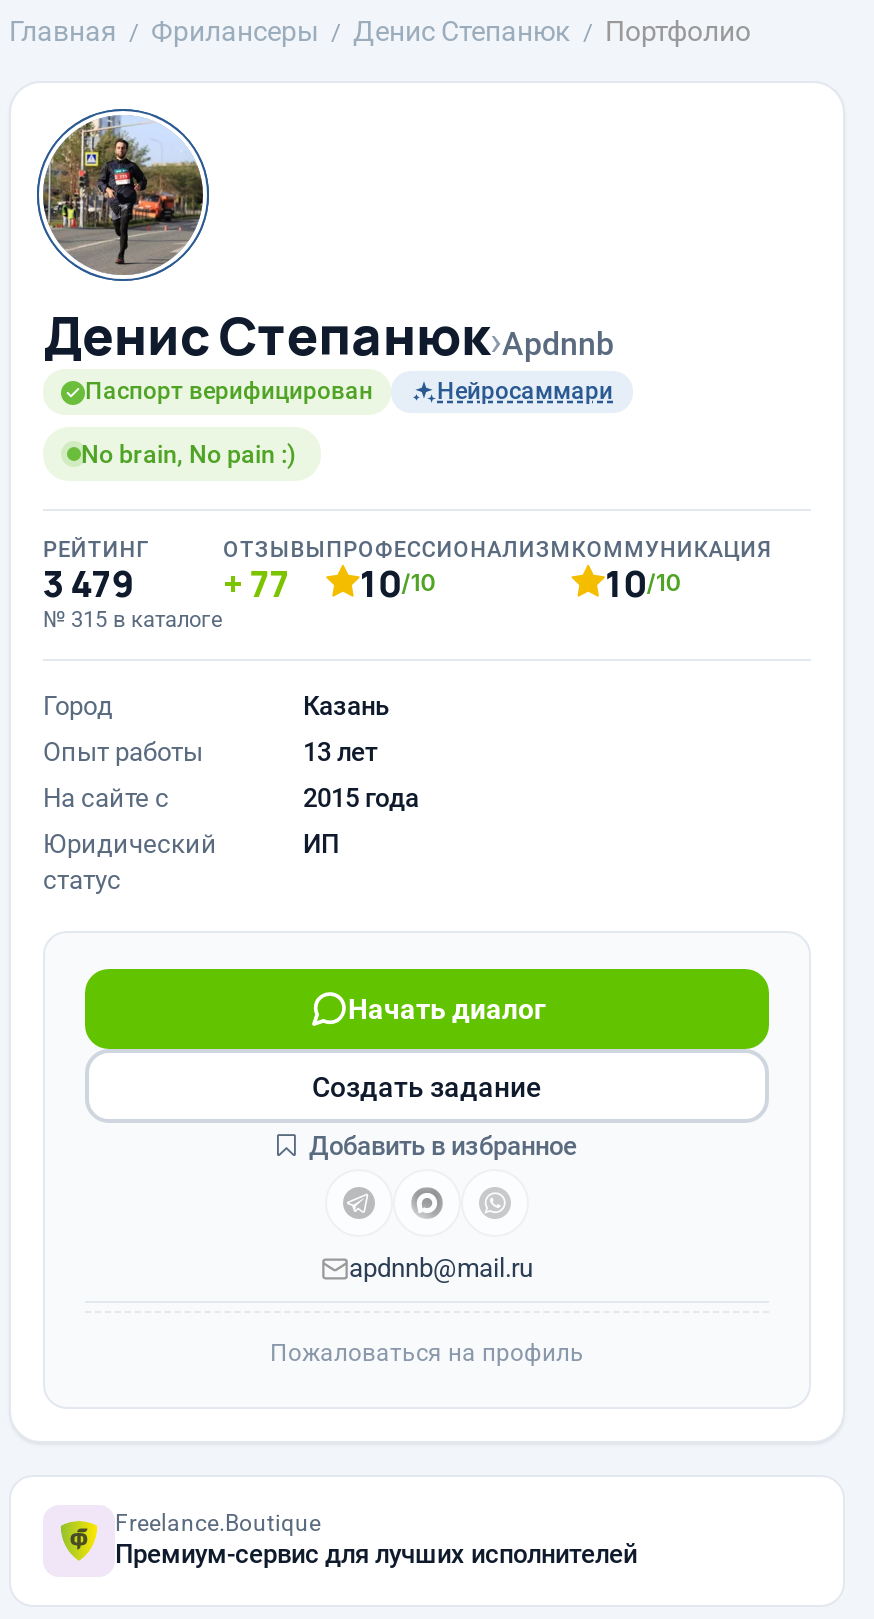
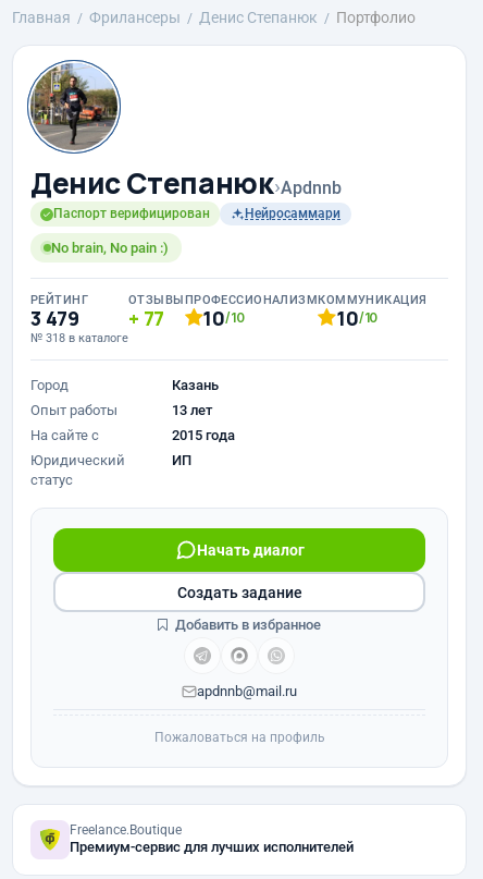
[43,607,223,633] № 315 в каталоге -> [30,331,128,345] № 318 в каталоге

